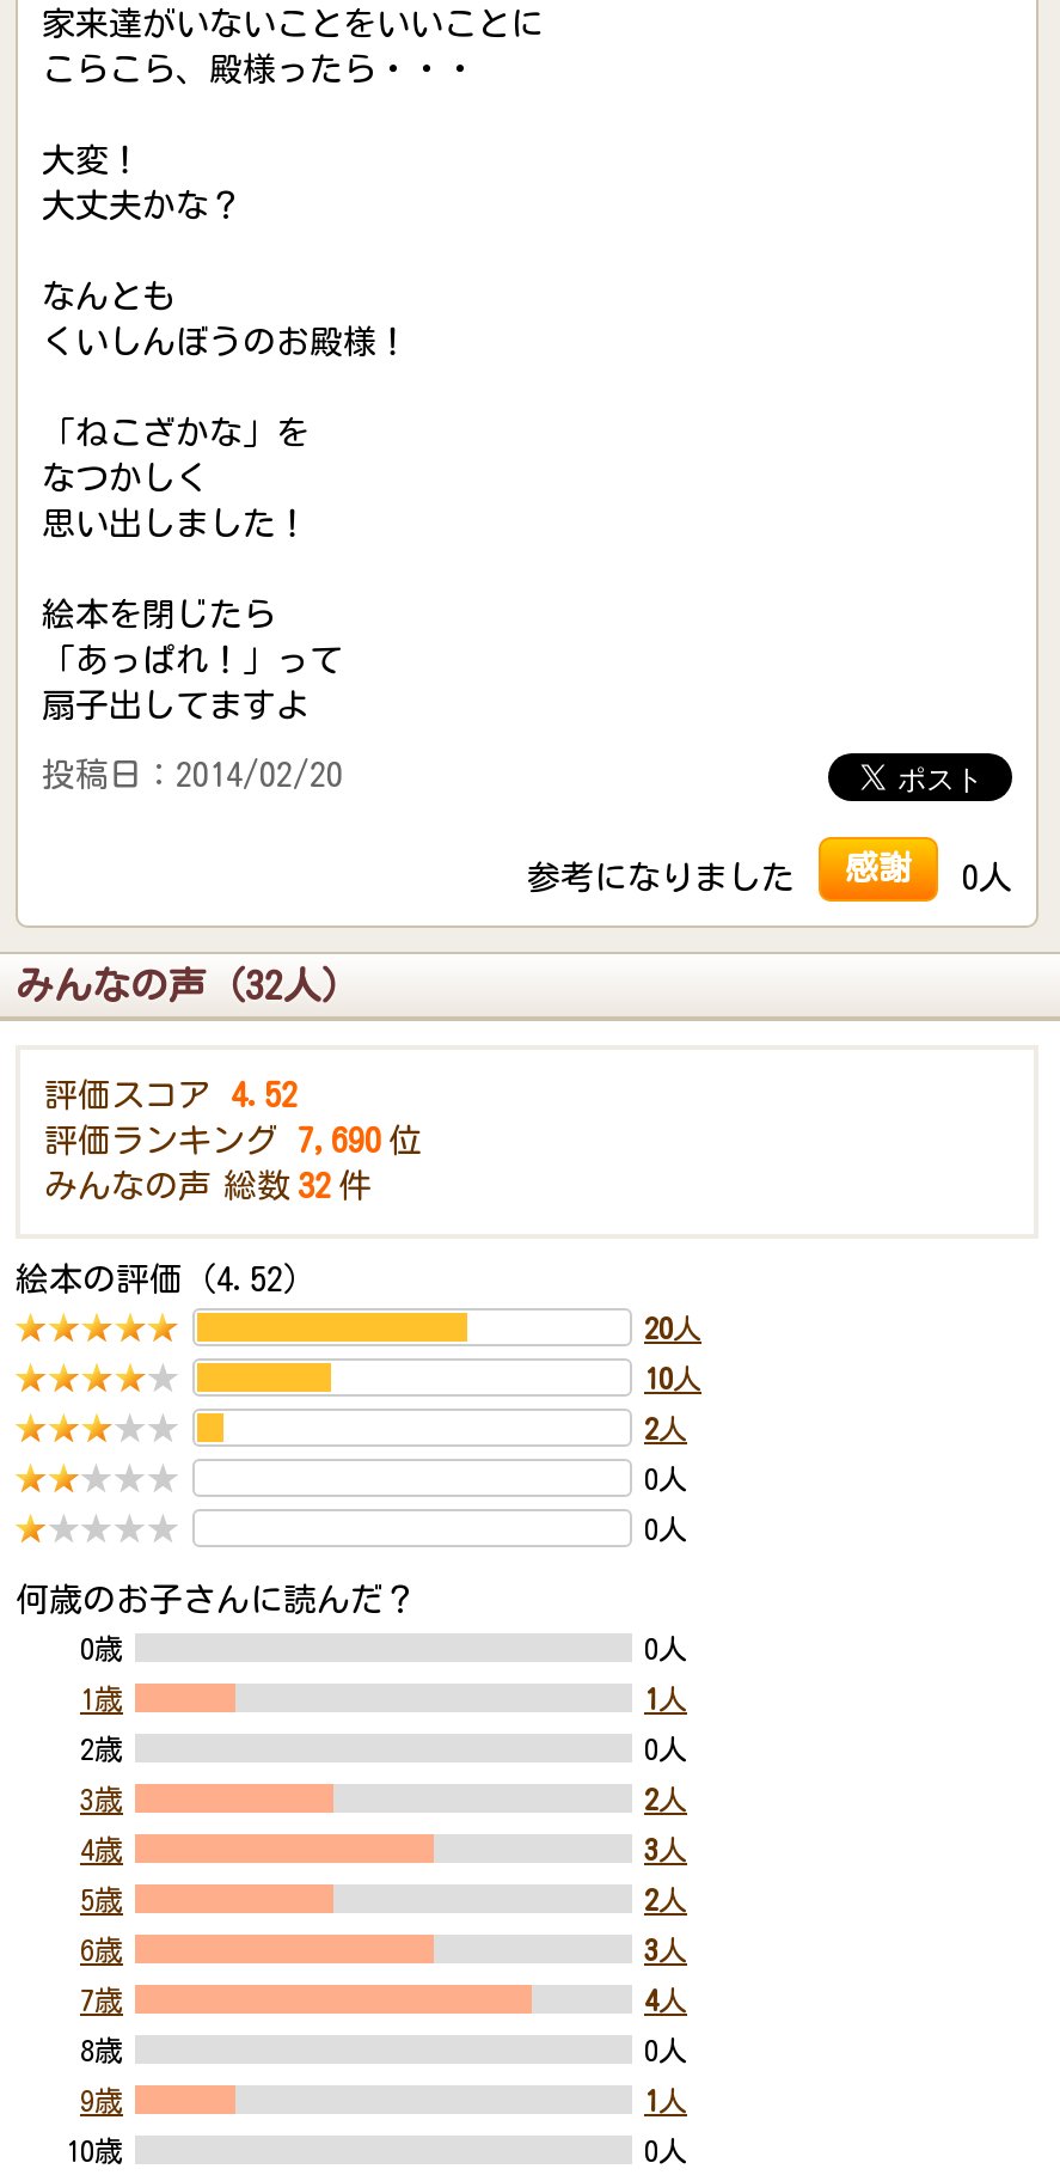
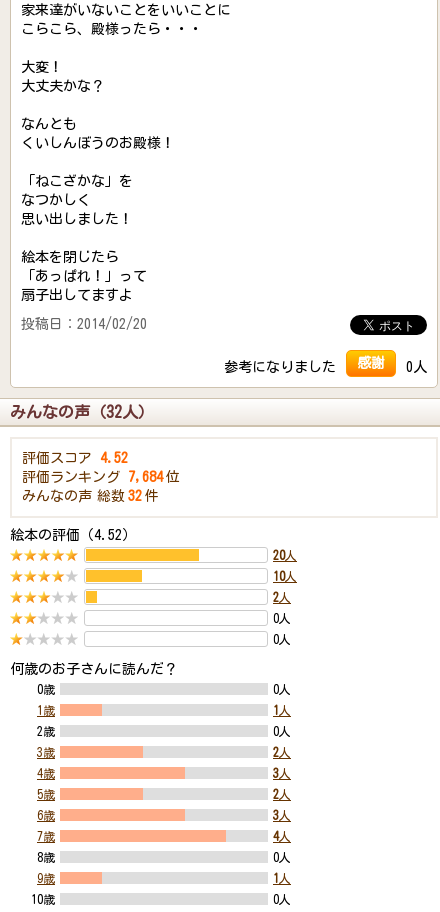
[44,1124,422,1157] 評価ランキング 7,690 位 -> [22,470,180,484] 評価ランキング 7,684 位

